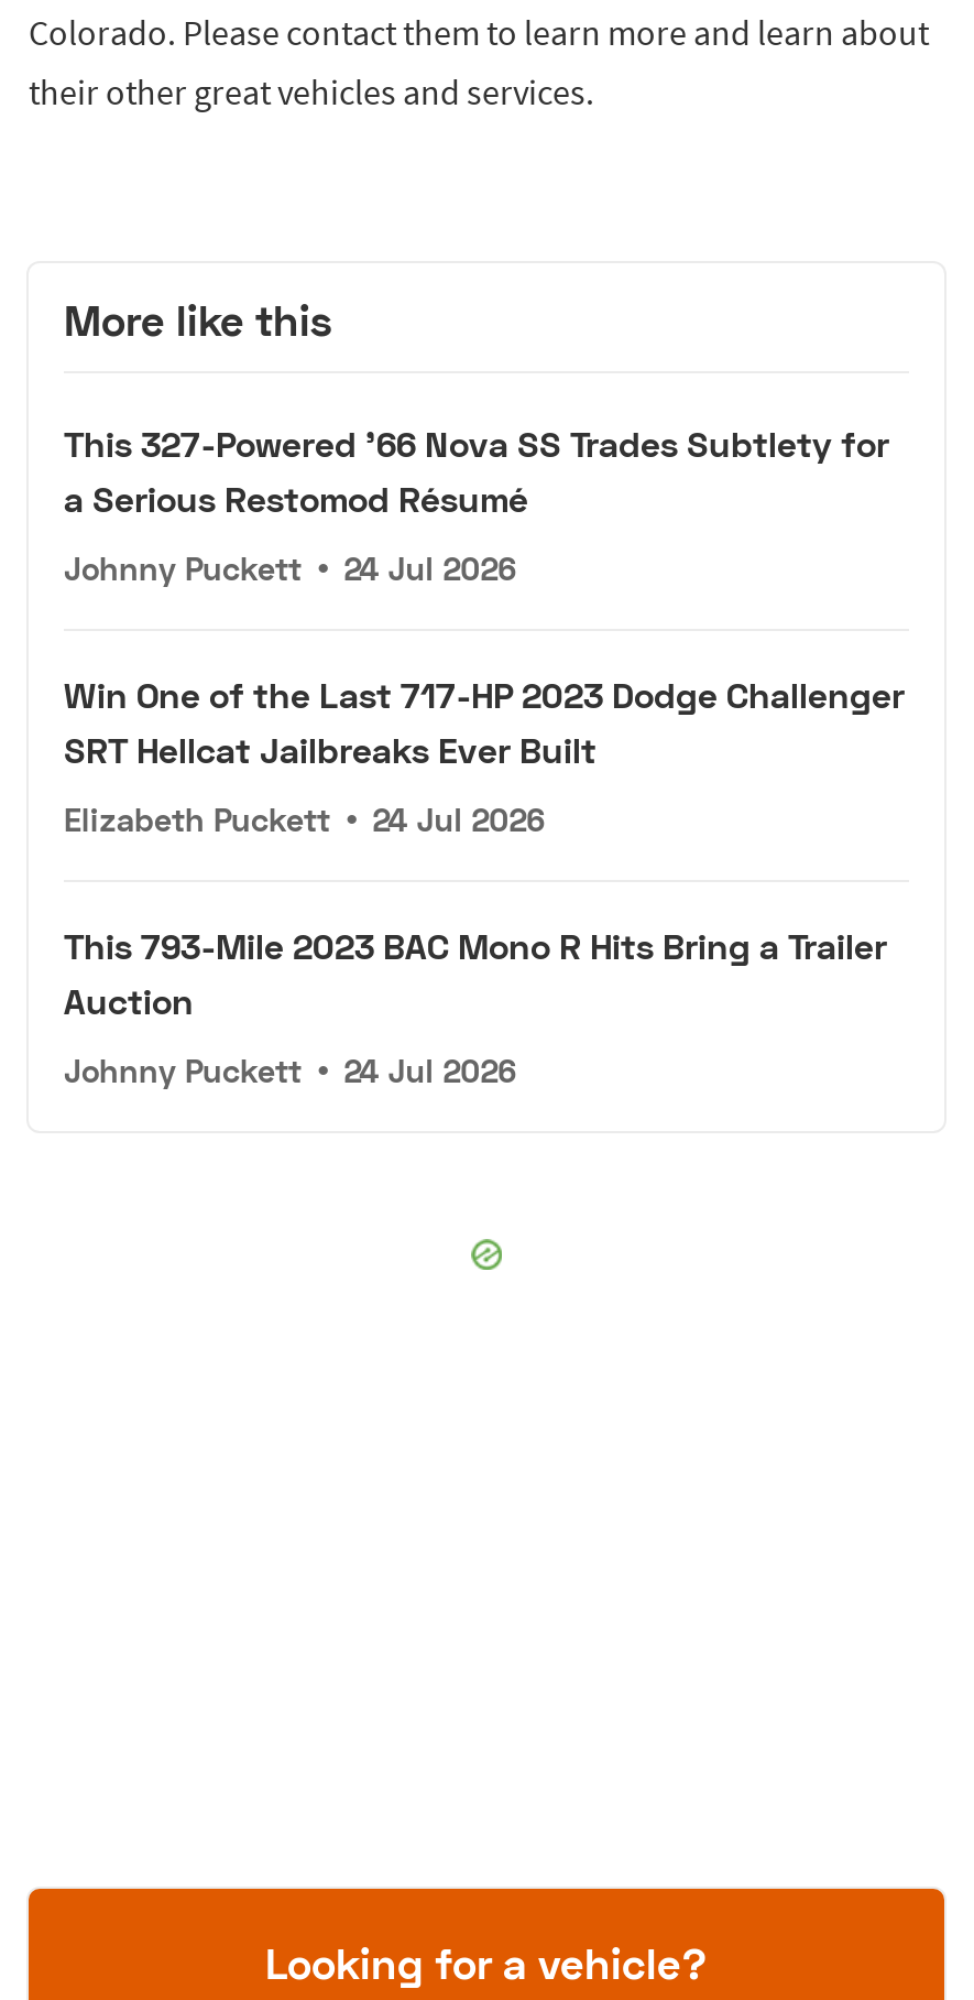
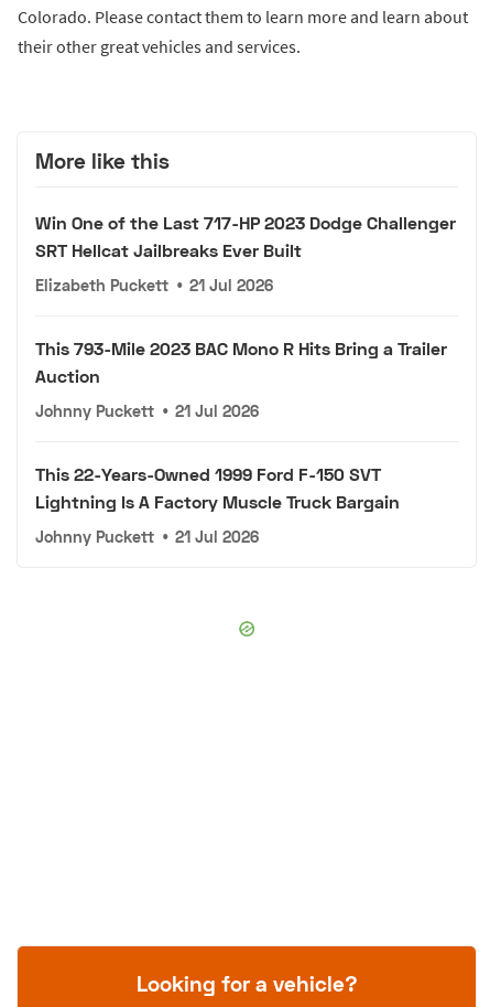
[64,423,889,588] This 327-Powered '66 Nova SS Trades Subtlety for | a Serious Restomod Résumé | Johnny Puckett • 24 Jul 2026 -> none
moved [64,674,905,771] -> [35,212,456,261]: Win One of the Last 717-HP 2023 Dodge Challenger | SRT Hellcat Jailbreaks Ever Built
[64,802,544,839] Elizabeth Puckett • 24 Jul 2026 -> [35,276,273,295] Elizabeth Puckett • 21 Jul 2026
moved [64,925,887,1022] -> [35,338,447,386]: This 793-Mile 2023 BAC Mono R Hits Bring a Trailer | Auction
[64,1053,516,1090] Johnny Puckett • 24 Jul 2026 -> [35,402,400,546] Johnny Puckett • 21 Jul 2026 | This 22-Years-Owned 1999 Ford F-150 SVT | Lightning Is A Factory Muscle Truck Bargain | Johnny Puckett • 21 Jul 2026

